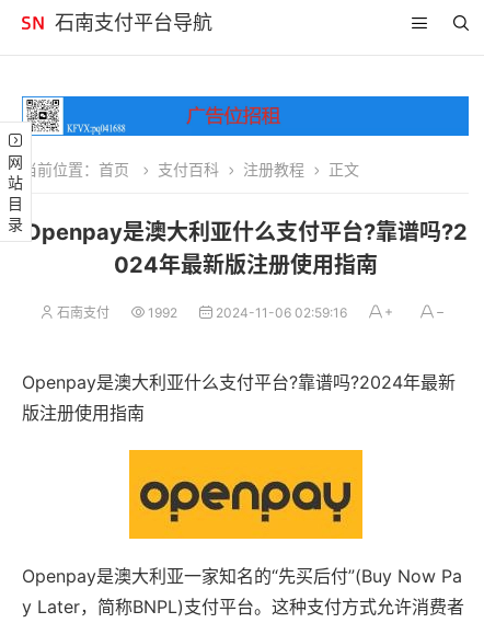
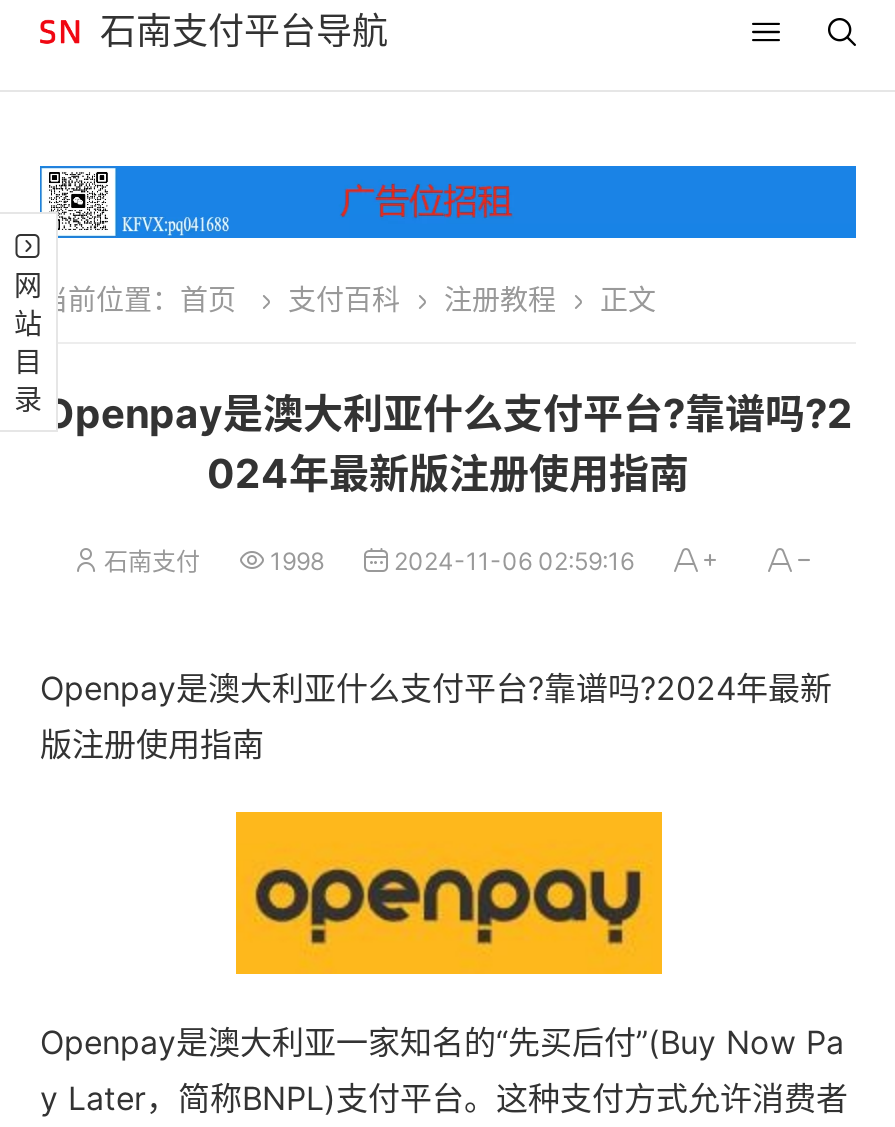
[148,305,177,321] 1992 -> [270,547,324,577] 1998

